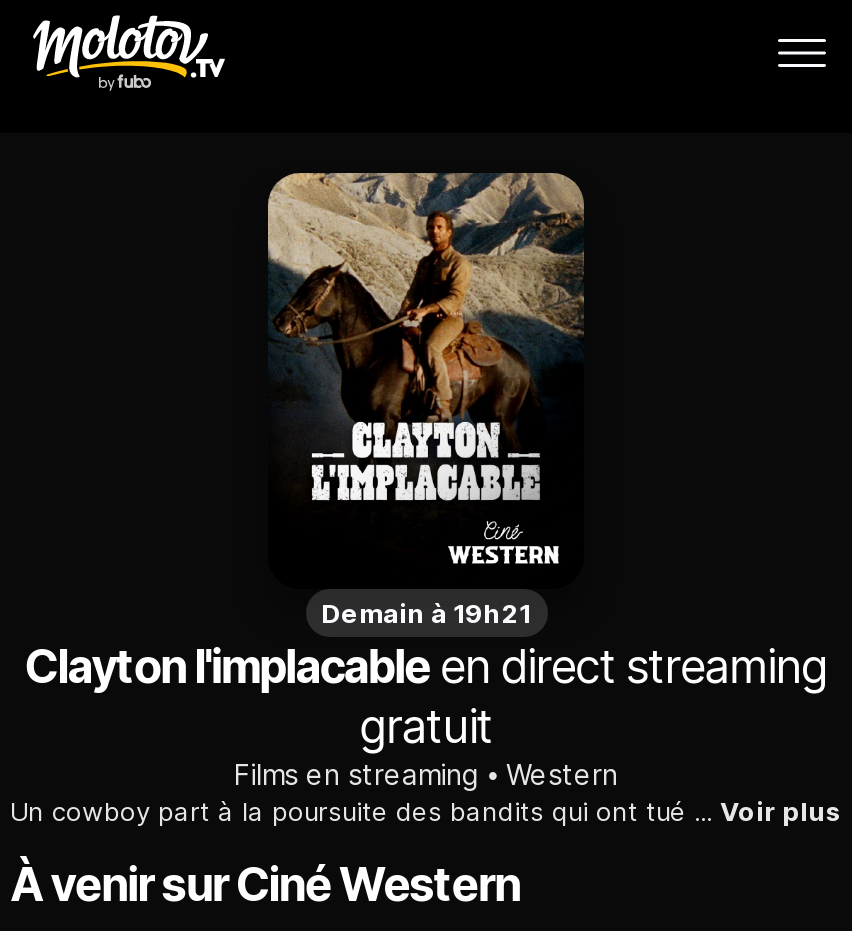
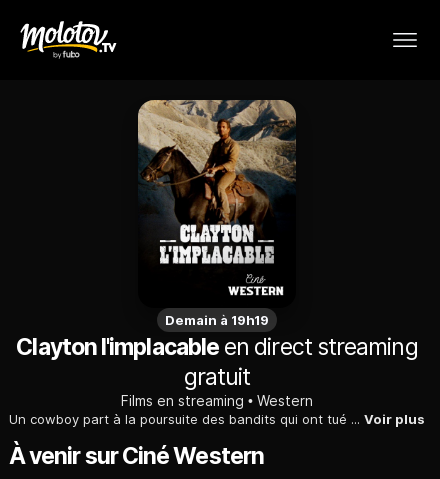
[321,598,531,630] Demain à 19h21 -> [165,312,269,328] Demain à 19h19

